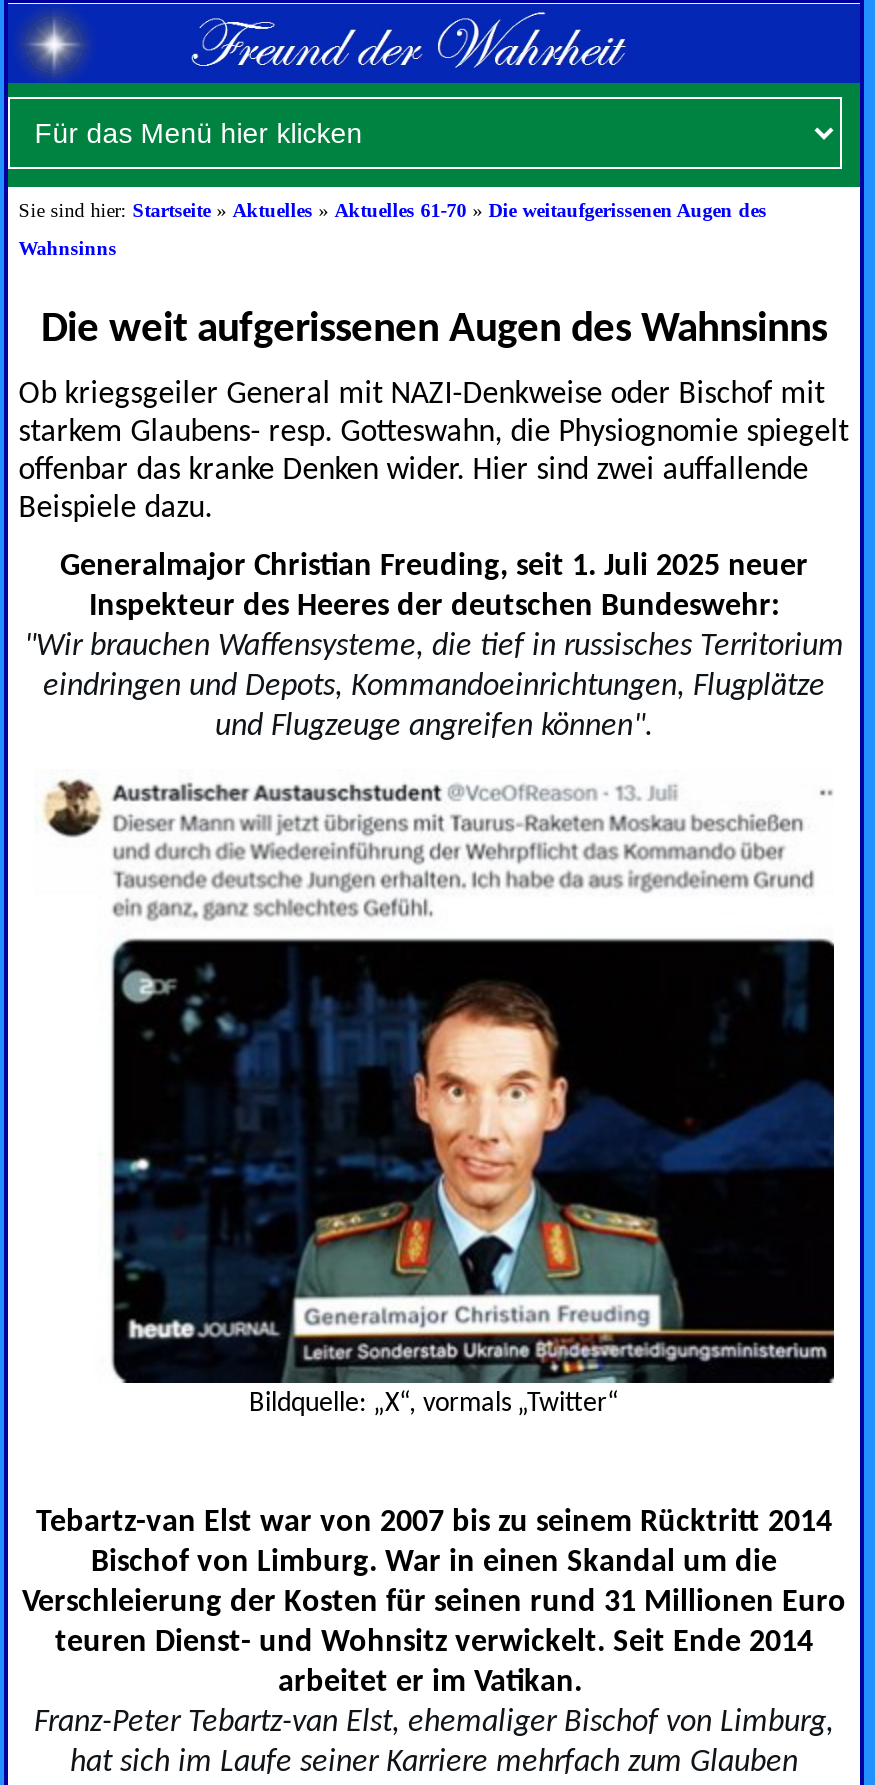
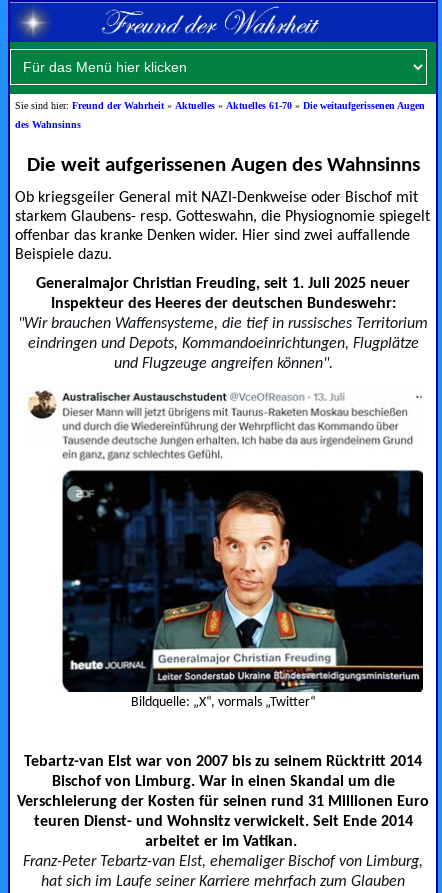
[18,199,766,221] Sie sind hier: Startseite» Aktuelles» Aktuelles 61-70» Die weitaufgerissenen Augen des -> [15,100,425,111] Sie sind hier: Freund der Wahrheit» Aktuelles» Aktuelles 61-70» Die weitaufgerissenen Augen
[18,237,116,259] Wahnsinns -> [15,119,81,130] des Wahnsinns

